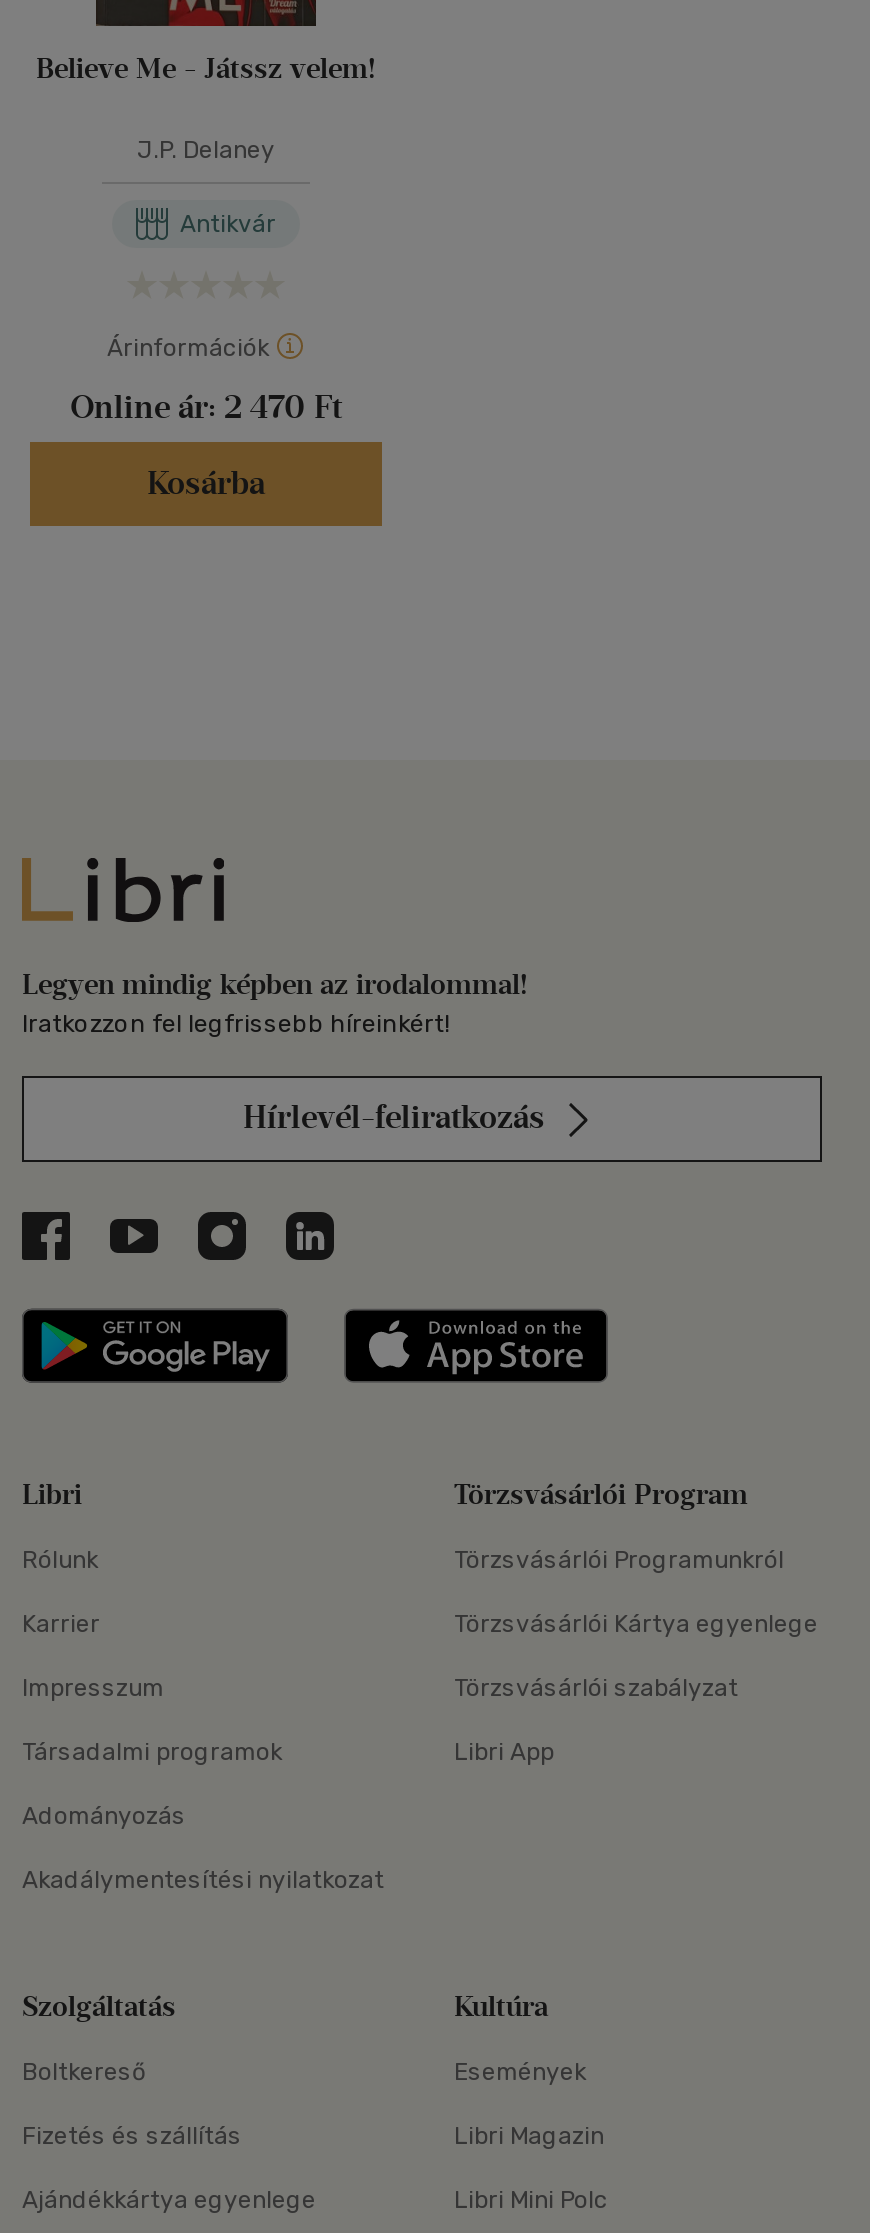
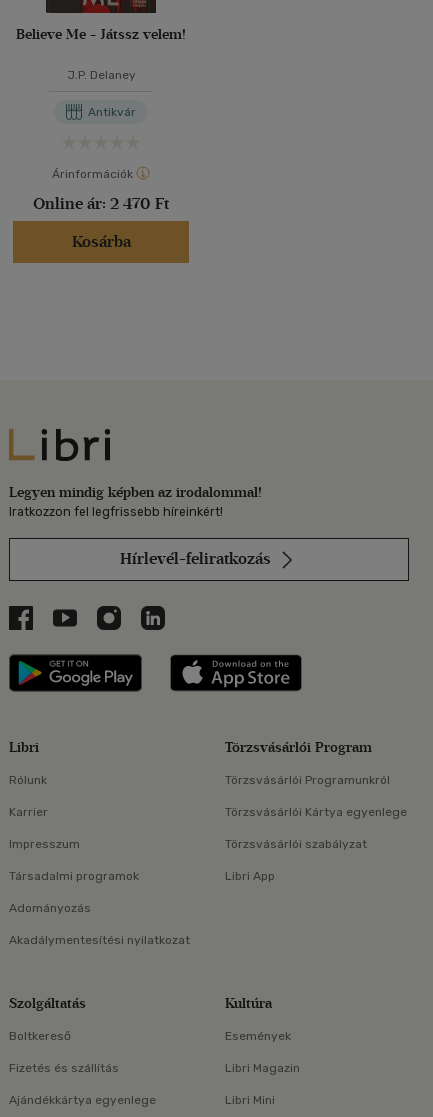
[454,2186,608,2214] Libri Mini Polc -> [225,1093,275,1107] Libri Mini

